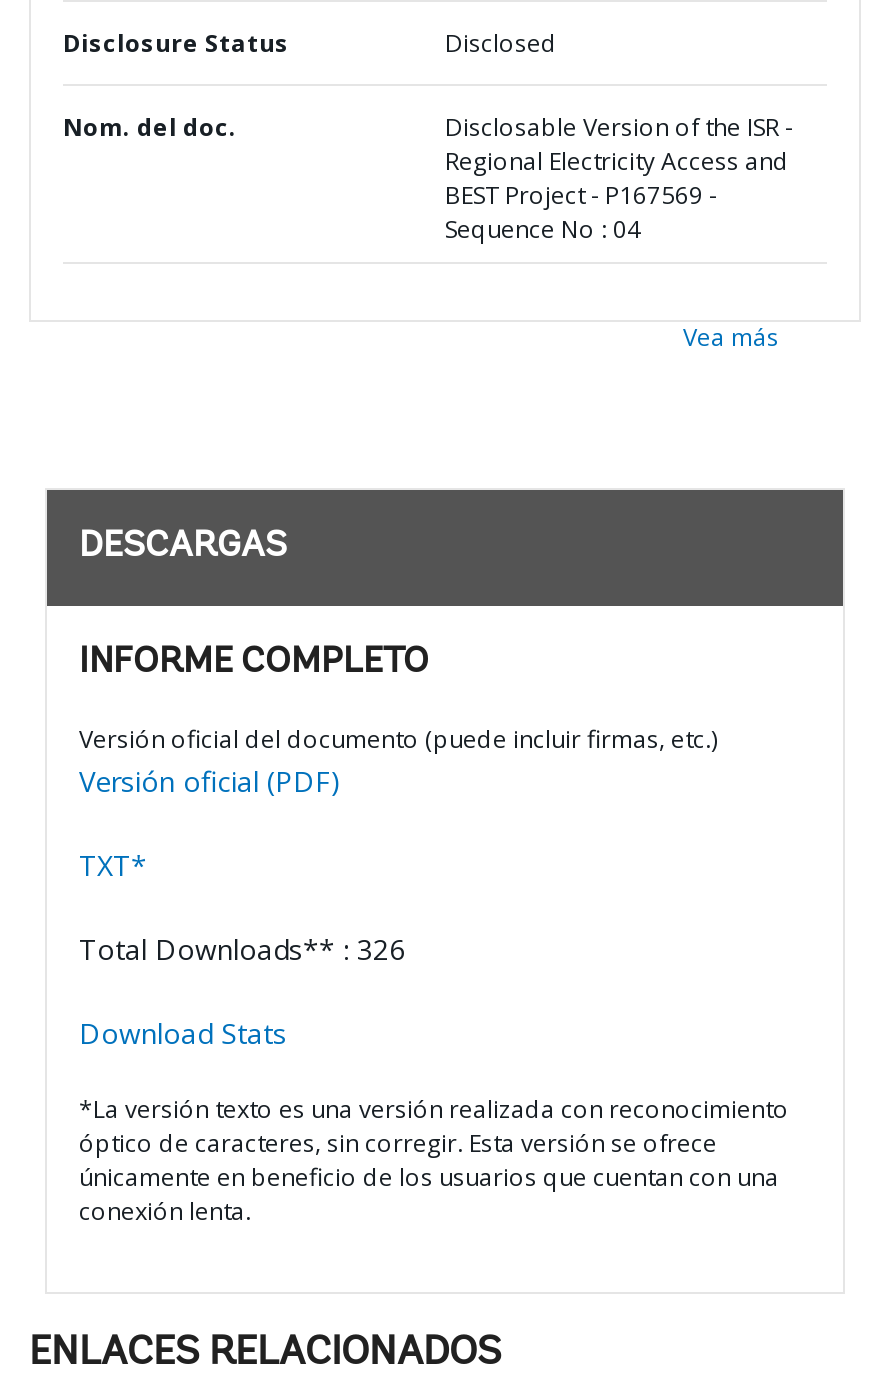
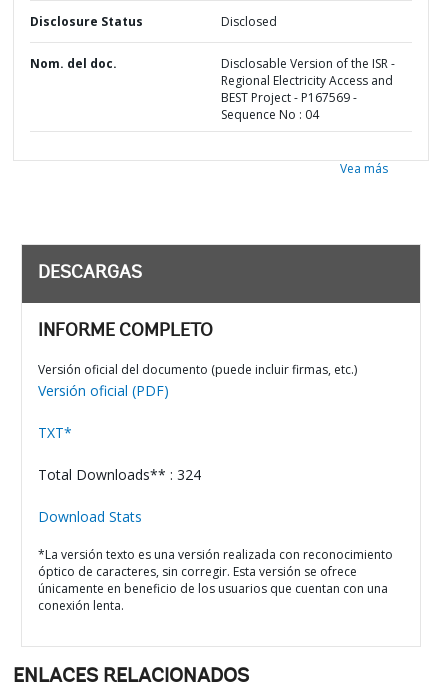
[79,930,405,968] Total Downloads** : 326 -> [38,465,201,484] Total Downloads** : 324

